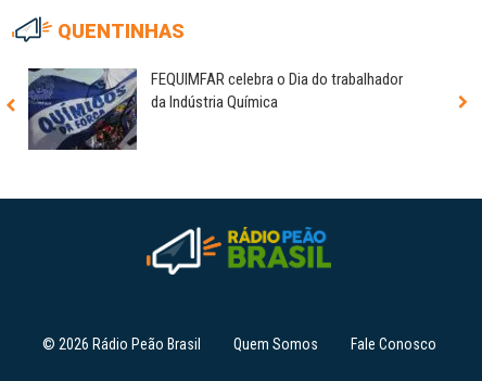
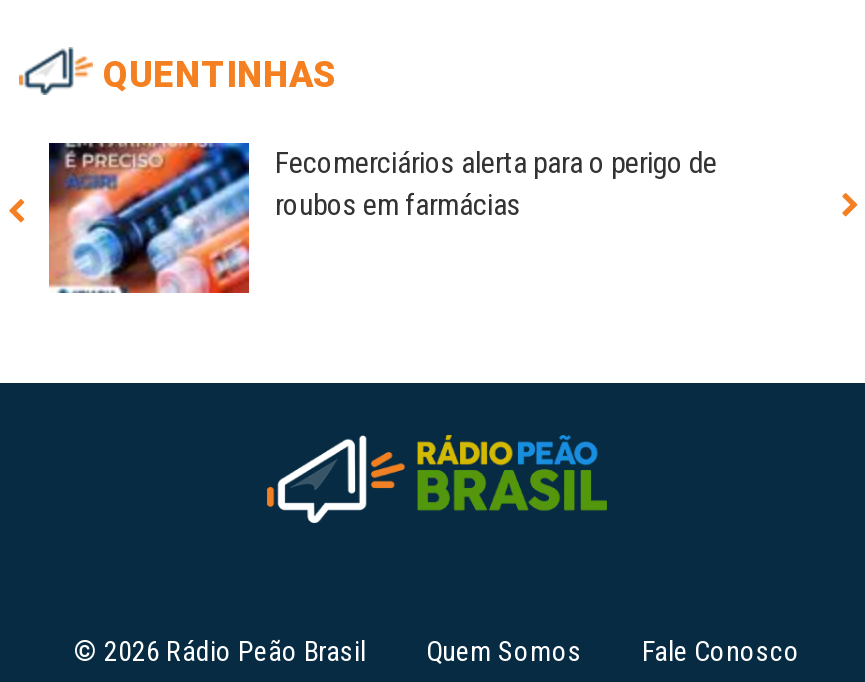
[27,68,403,151] [image] | FEQUIMFAR celebra o Dia do trabalhador | da Indústria Química -> [47,141,717,295] [image] | Fecomerciários alerta para o perigo de | roubos em farmácias

